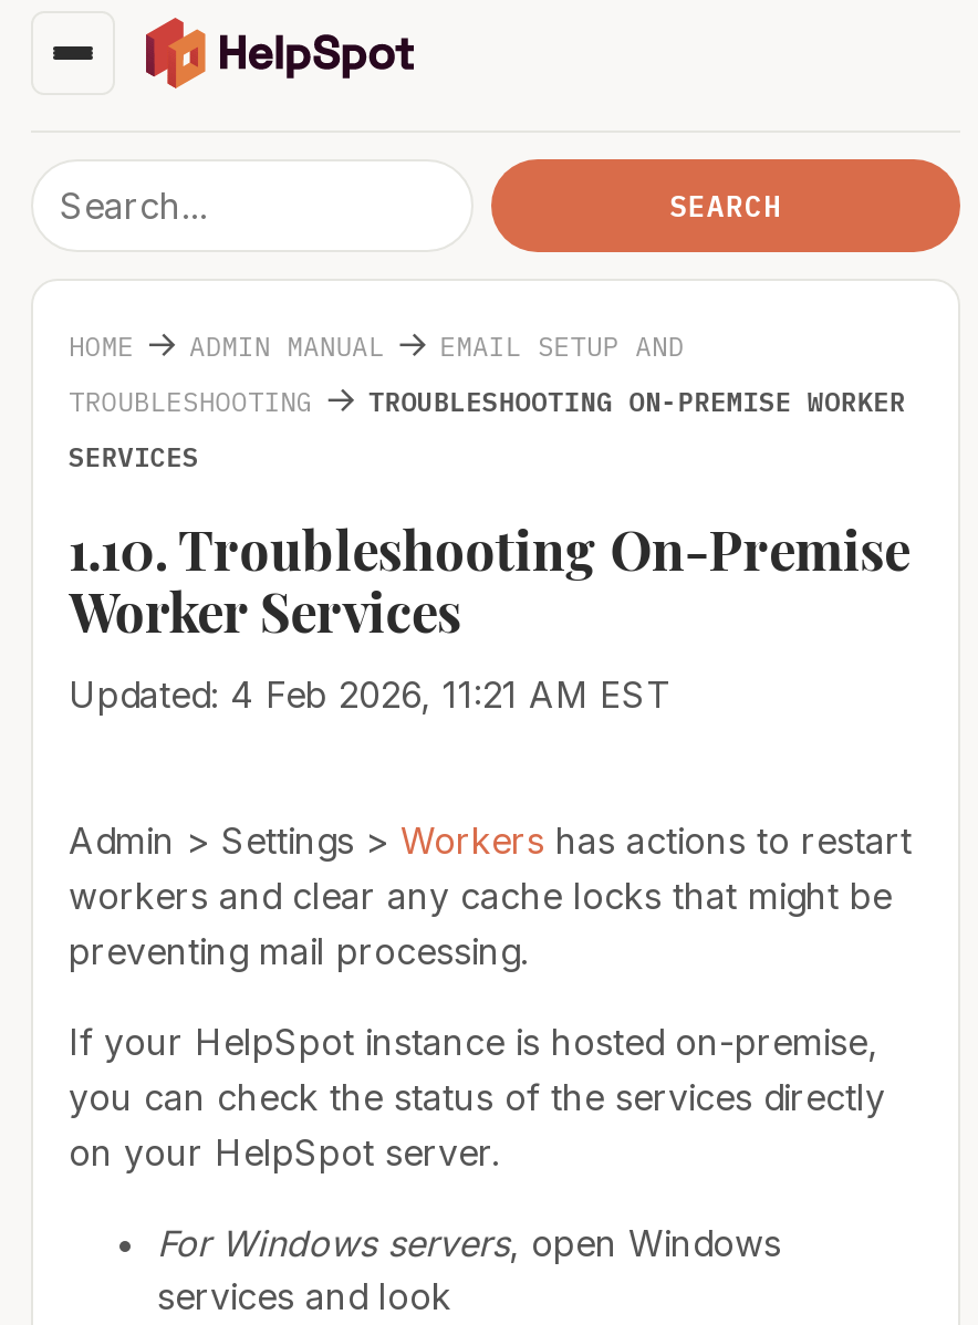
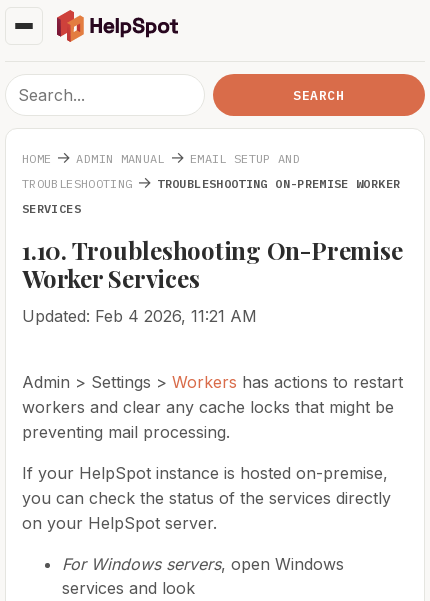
[69,672,670,717] Updated: 4 Feb 2026, 11:21 AM EST -> [22,306,257,326] Updated: Feb 4 2026, 11:21 AM

